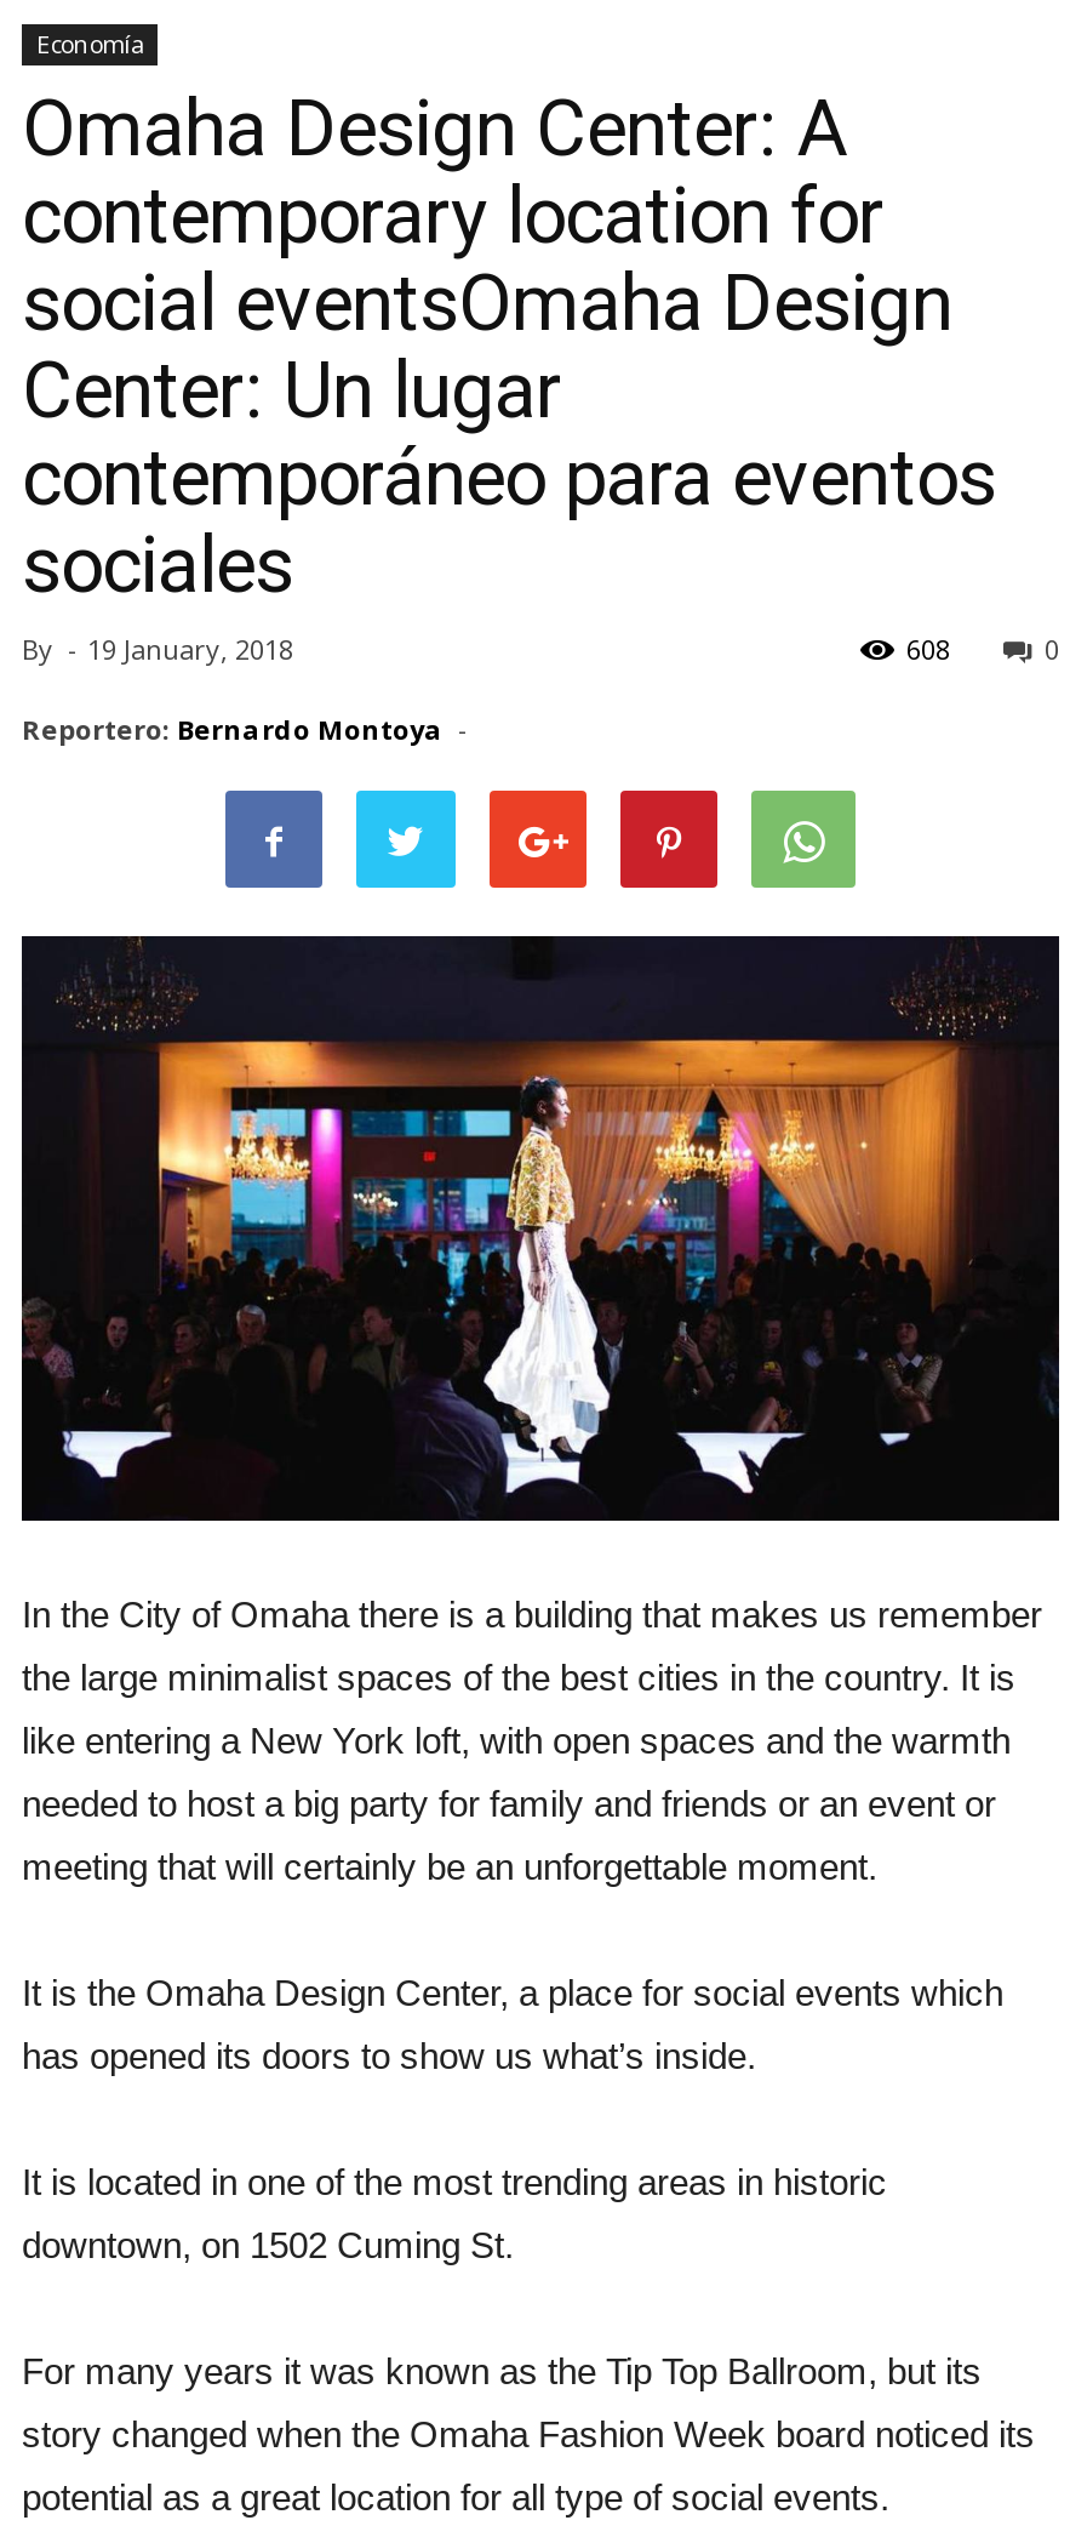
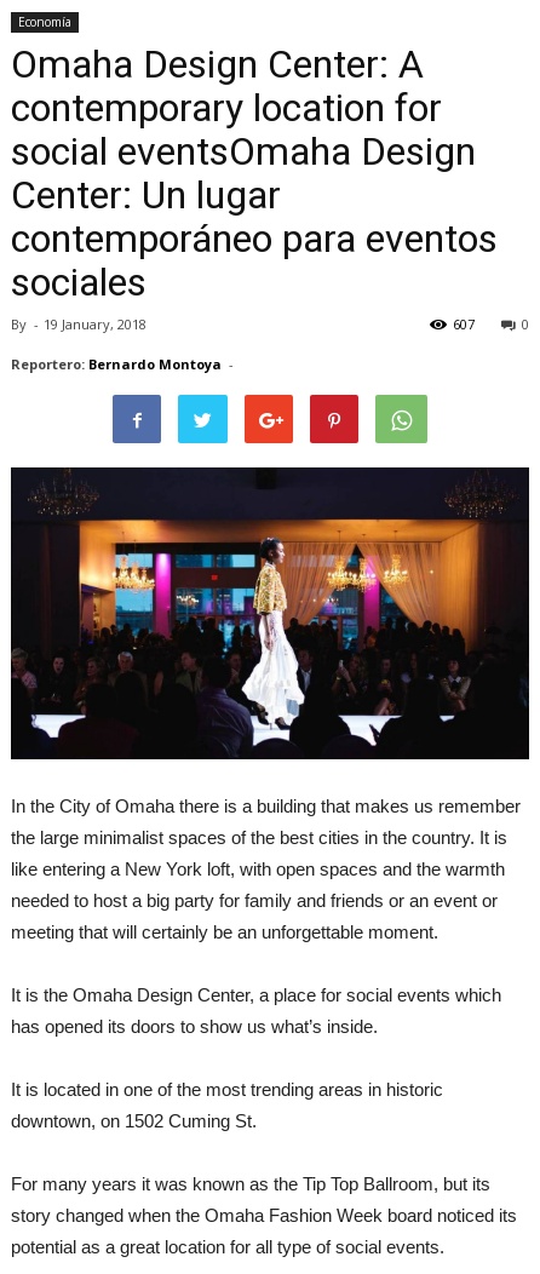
[906,631,950,667] 608 -> [453,315,475,333] 607

